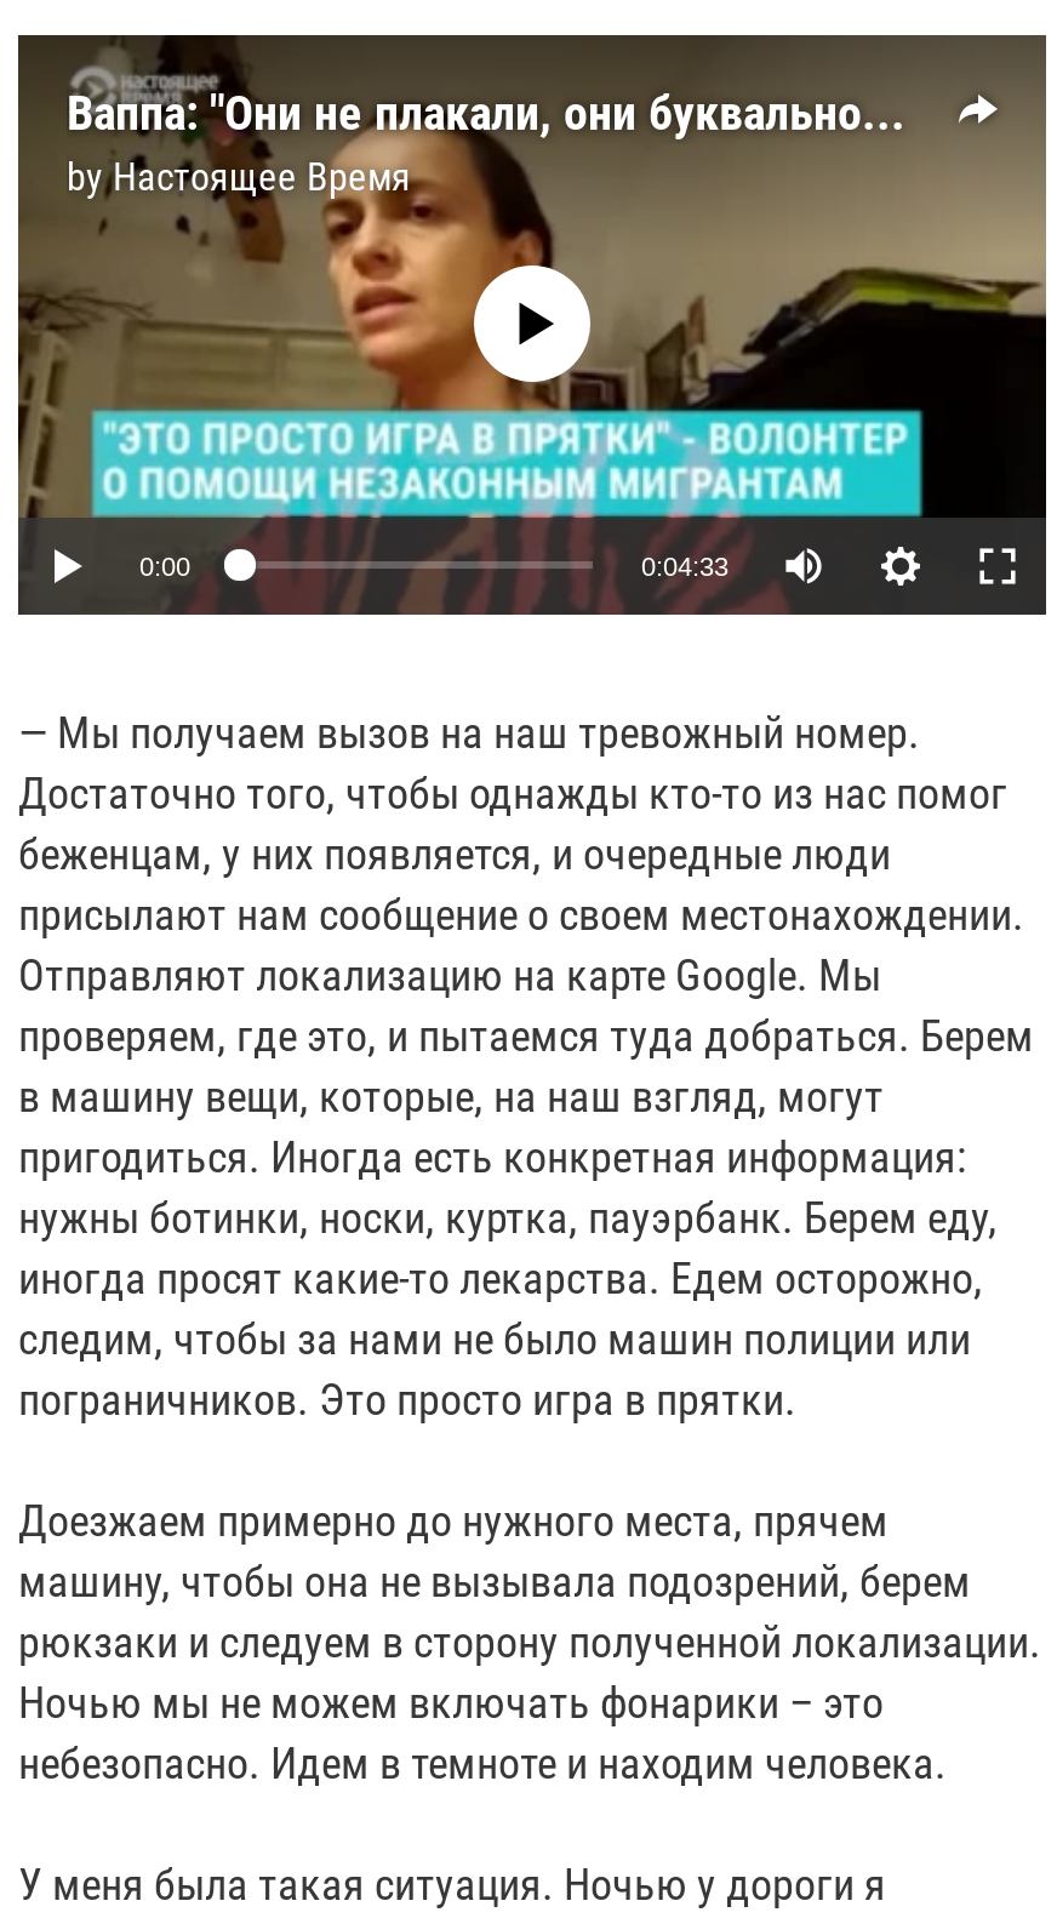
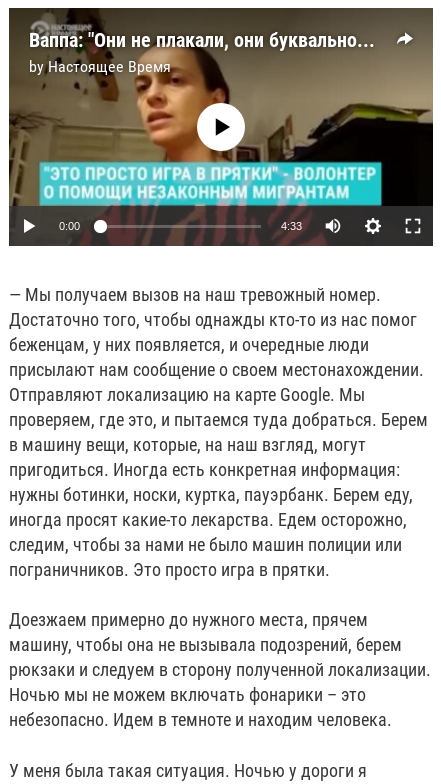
[641,551,729,580] 0:04:33 -> [281,220,302,232] 4:33

